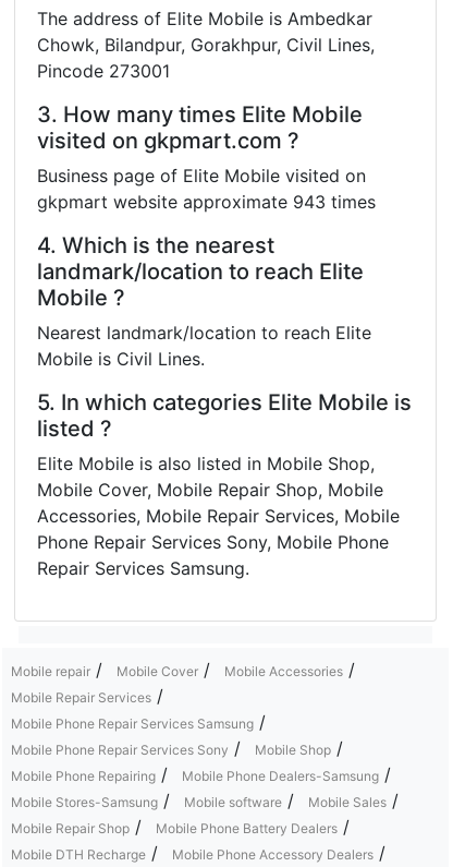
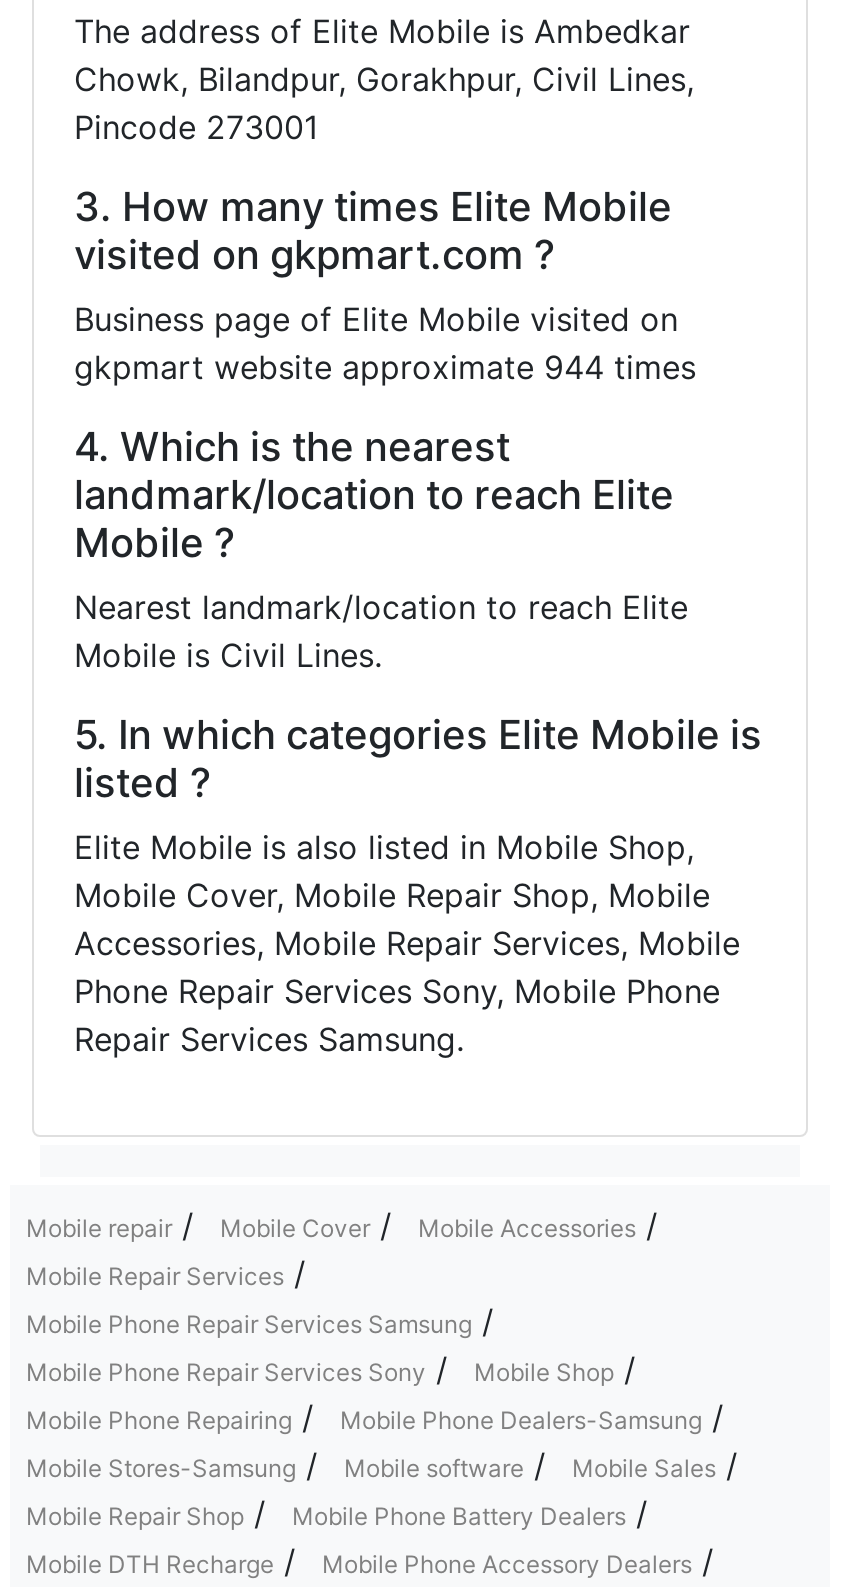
[37,191,376,213] gkpmart website approximate 943 times -> [74,347,696,387] gkpmart website approximate 944 times

